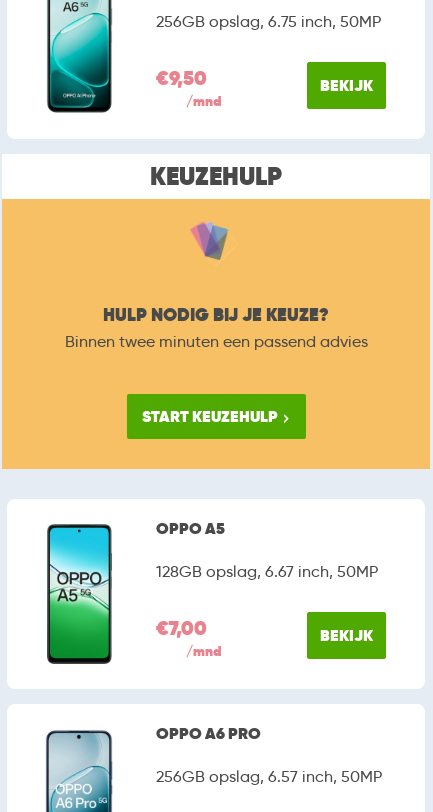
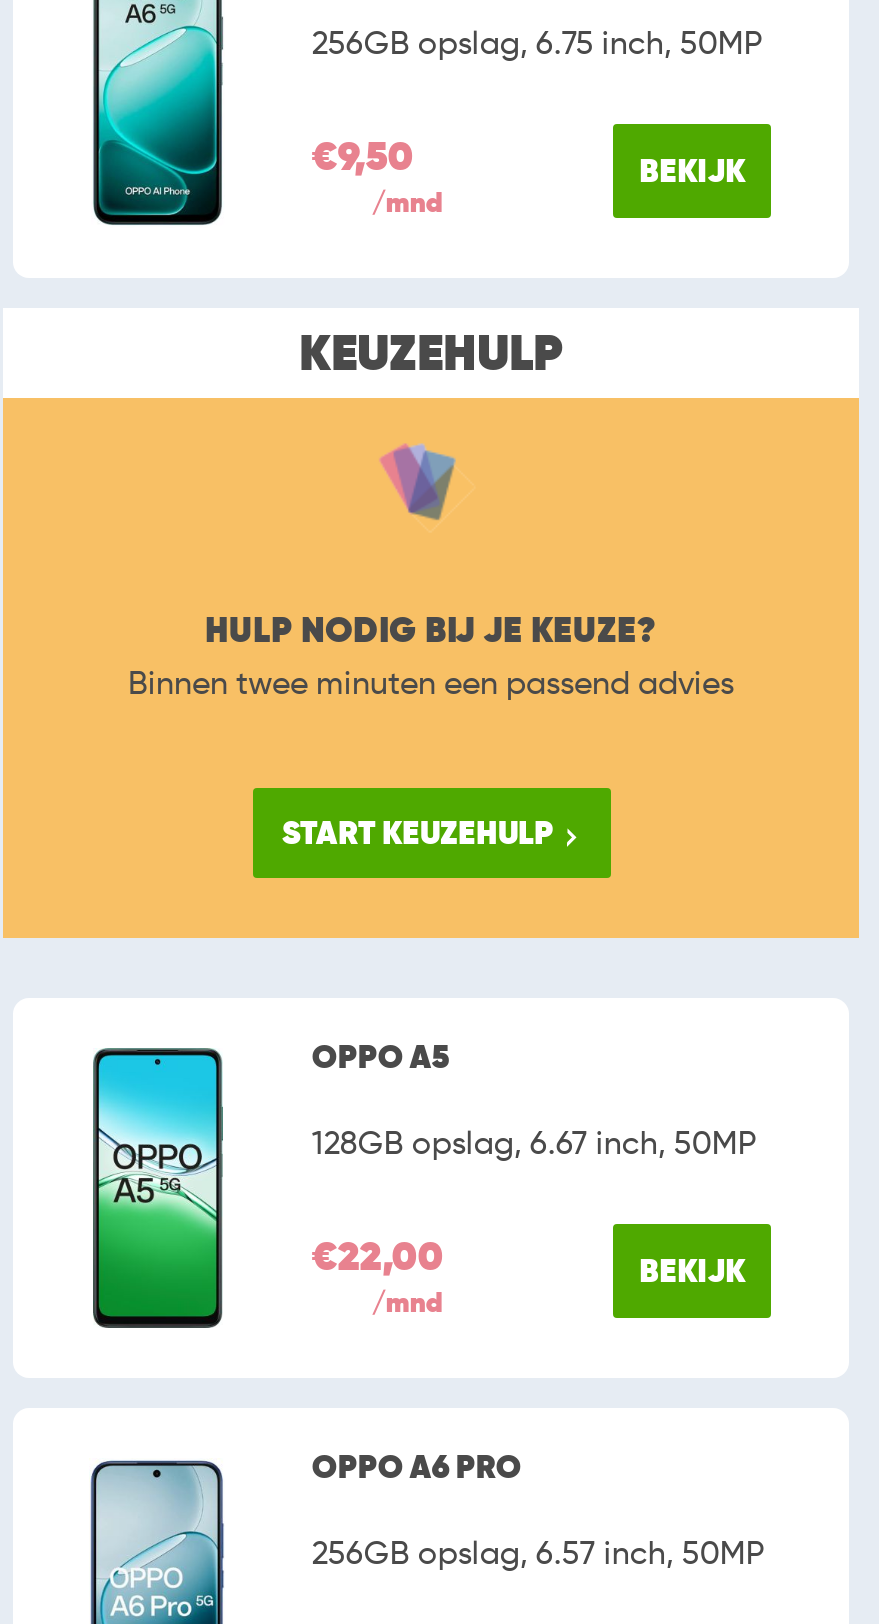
[156,615,207,641] €7,00 -> [312,1230,444,1282] €22,00

